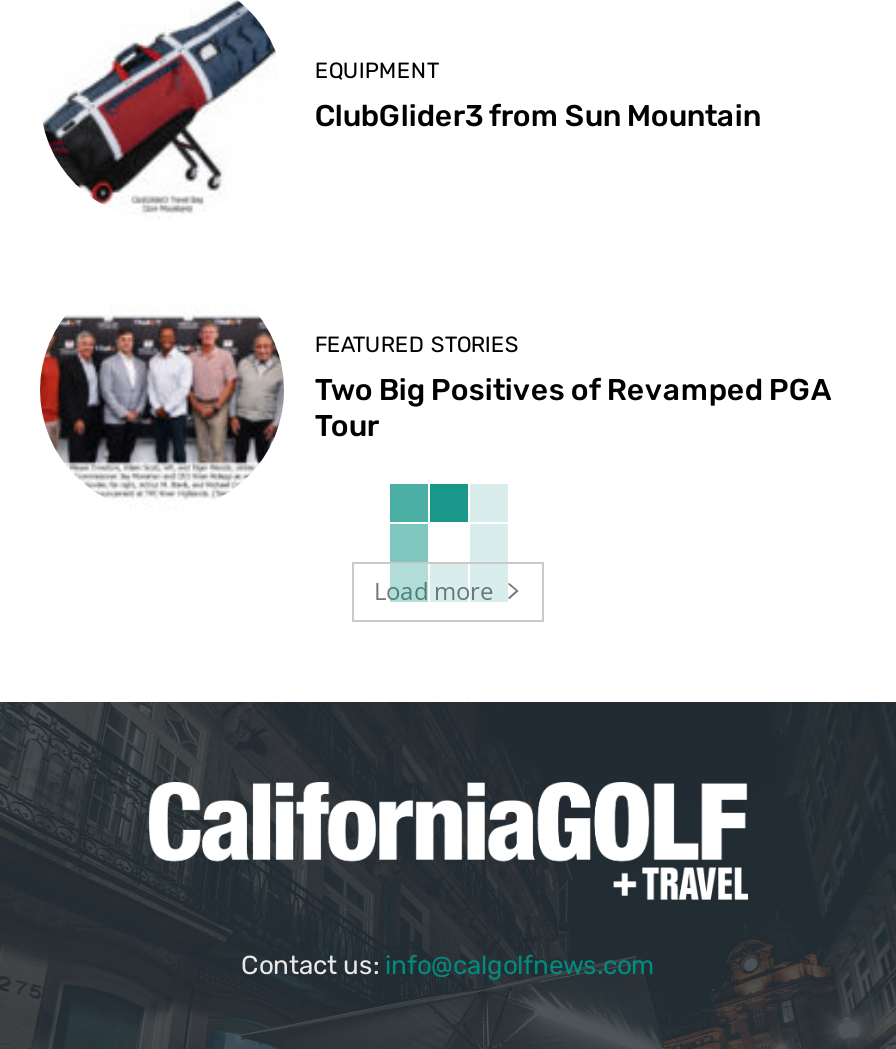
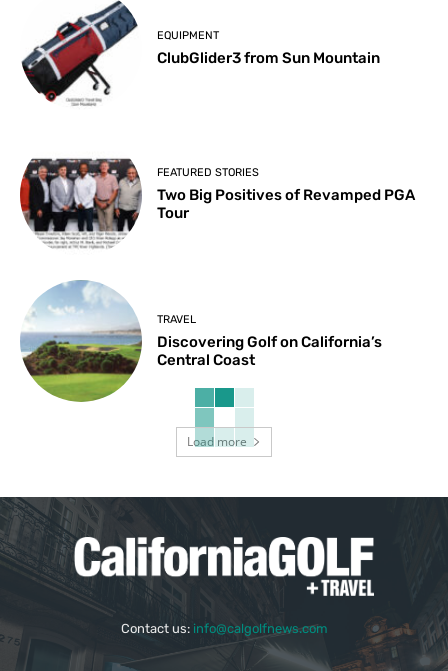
none -> [20,279,382,403] [image] | TRAVEL | Discovering Golf on California’s | Central Coast

